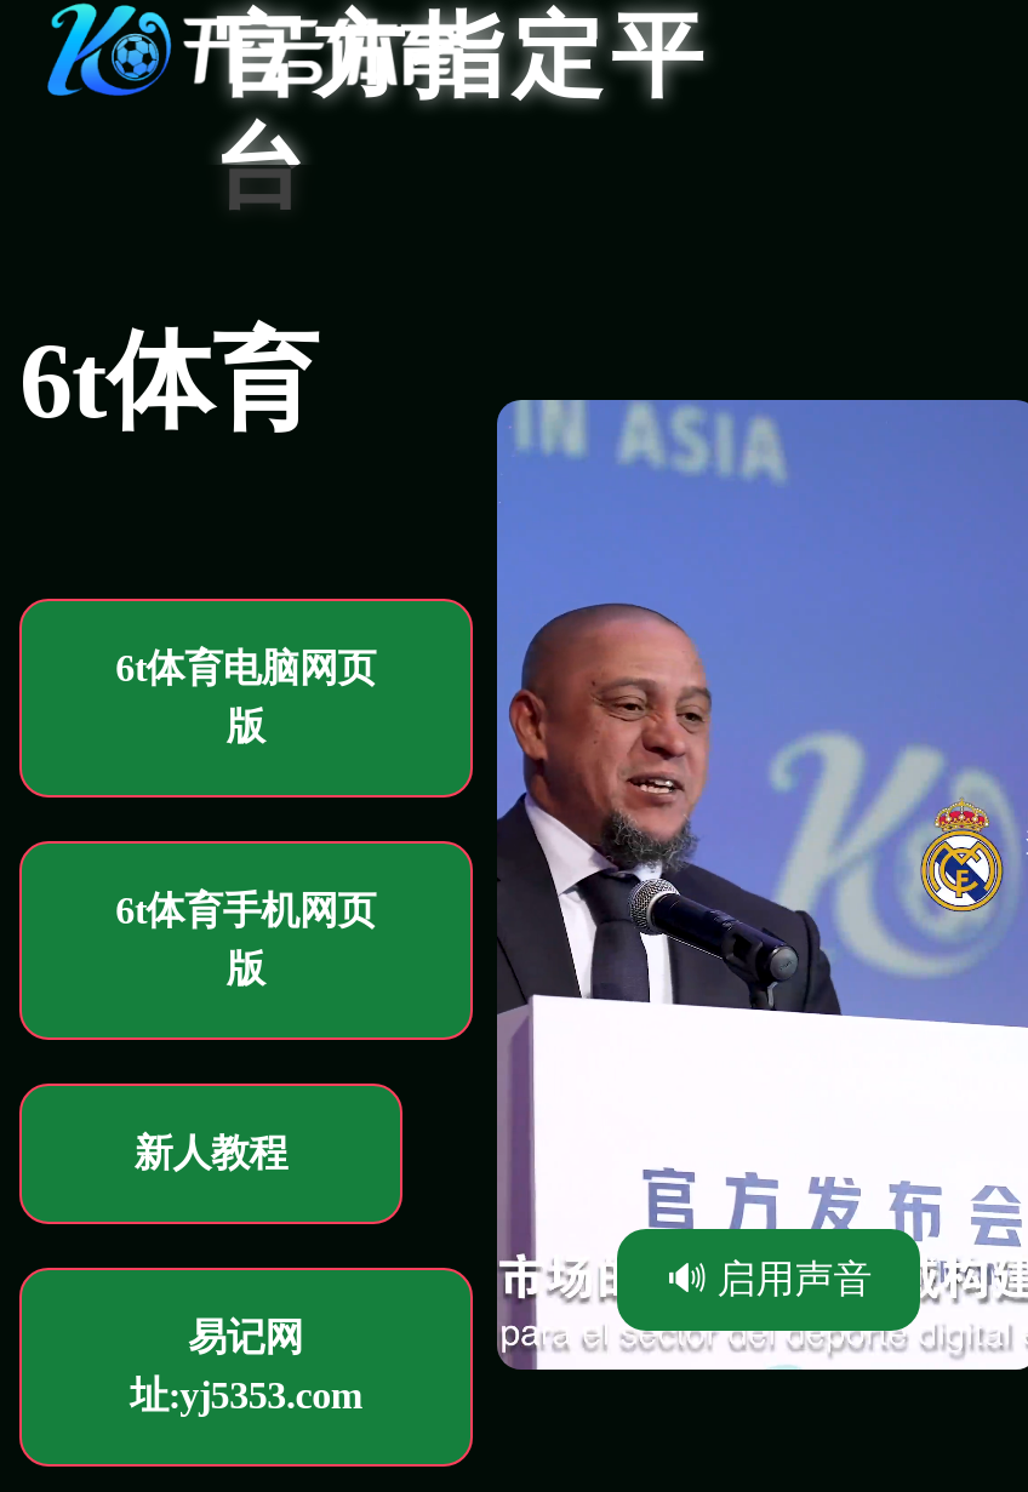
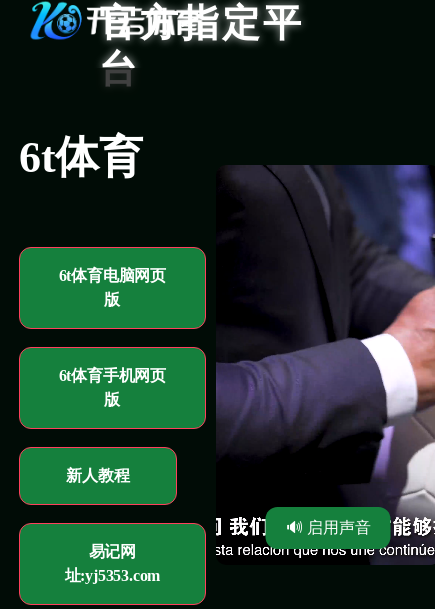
[495,398,1021,1372] [image] -> [216,165,432,565] [image]

